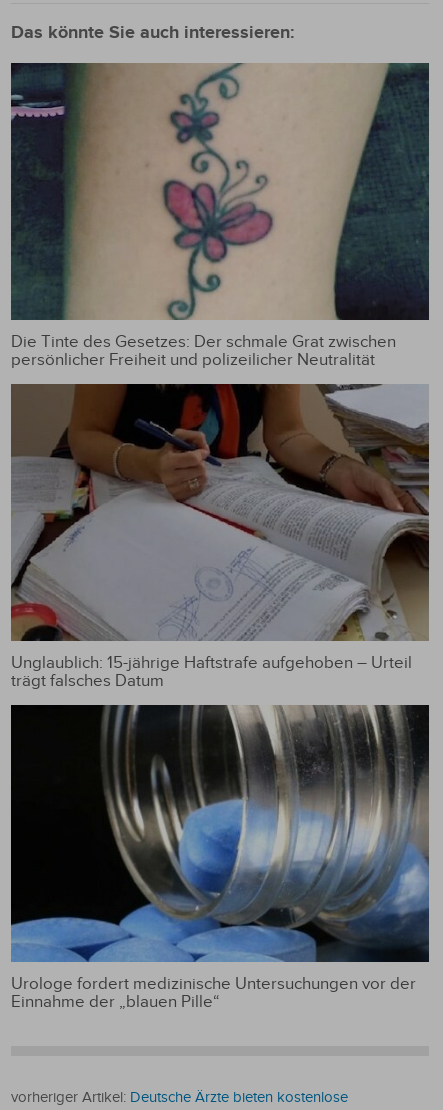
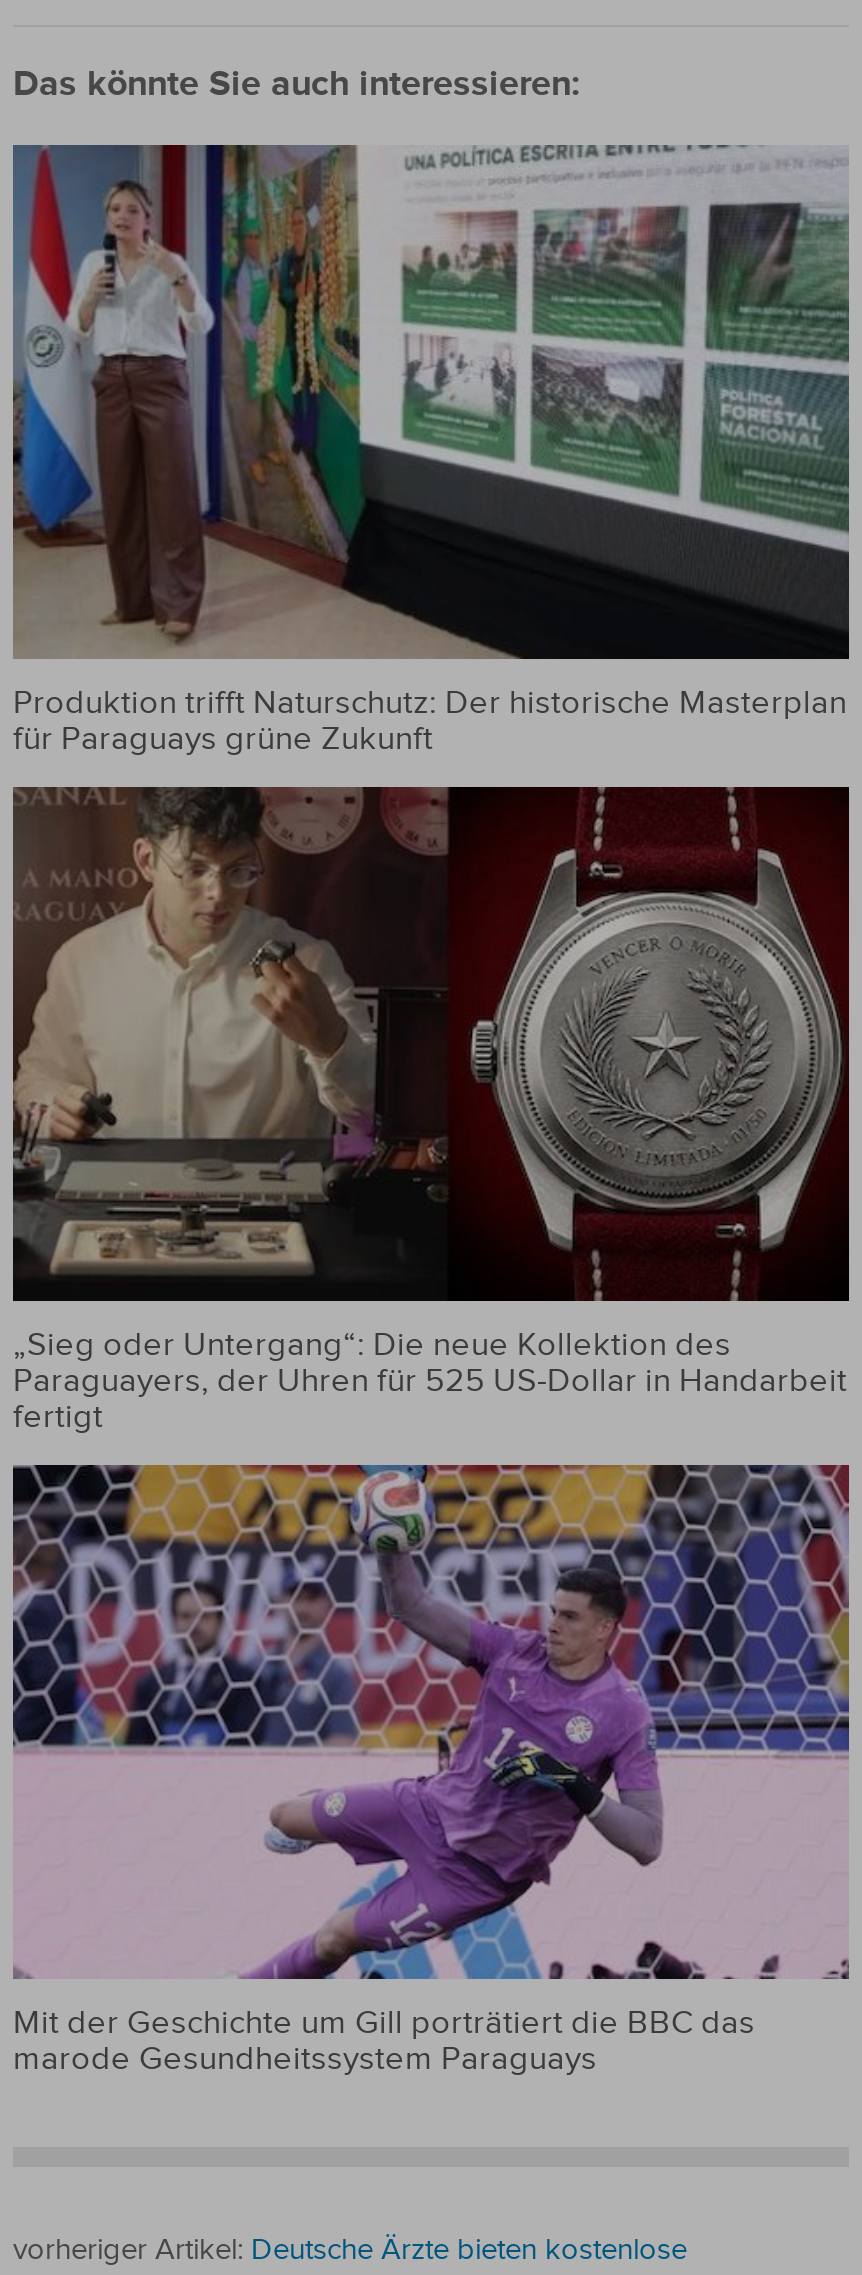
[10,62,430,370] [image] | Die Tinte des Gesetzes: Der schmale Grat zwischen | persönlicher Freiheit und polizeilicher Neutralität -> [11,143,849,760] [image] | Produktion trifft Naturschutz: Der historische Masterplan | für Paraguays grüne Zukunft
[10,383,430,691] [image] | Unglaublich: 15-jährige Haftstrafe aufgehoben – Urteil | trägt falsches Datum -> [11,785,851,1437] [image] | „Sieg oder Untergang“: Die neue Kollektion des | Paraguayers, der Uhren für 525 US-Dollar in Handarbeit | fertigt
[10,704,430,1012] [image] | Urologe fordert medizinische Untersuchungen vor der | Einnahme der „blauen Pille“ -> [11,1463,851,2079] [image] | Mit der Geschichte um Gill porträtiert die BBC das | marode Gesundheitssystem Paraguays

